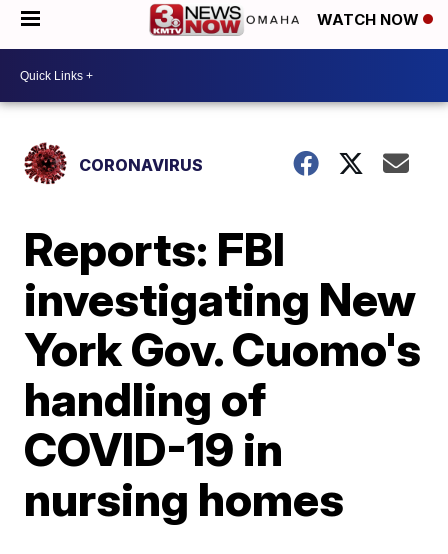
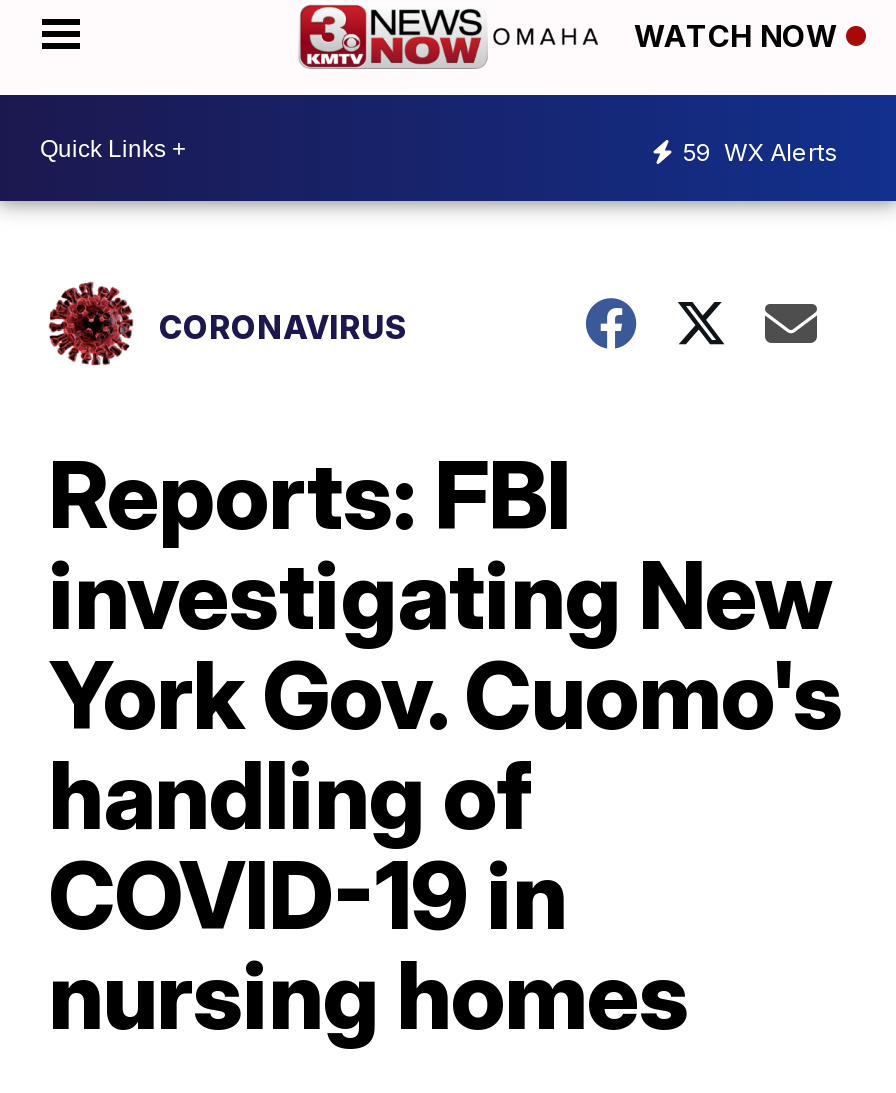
none -> [682,136,838,166] 59 WX Alerts

